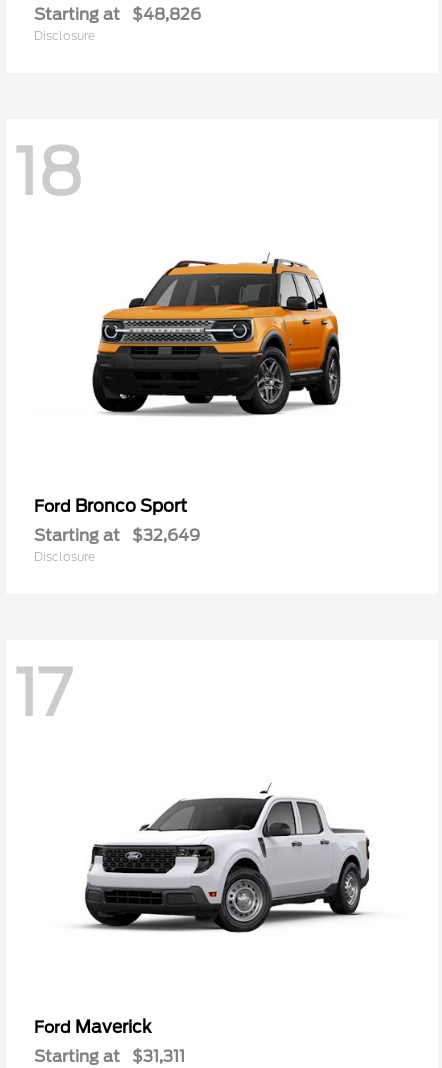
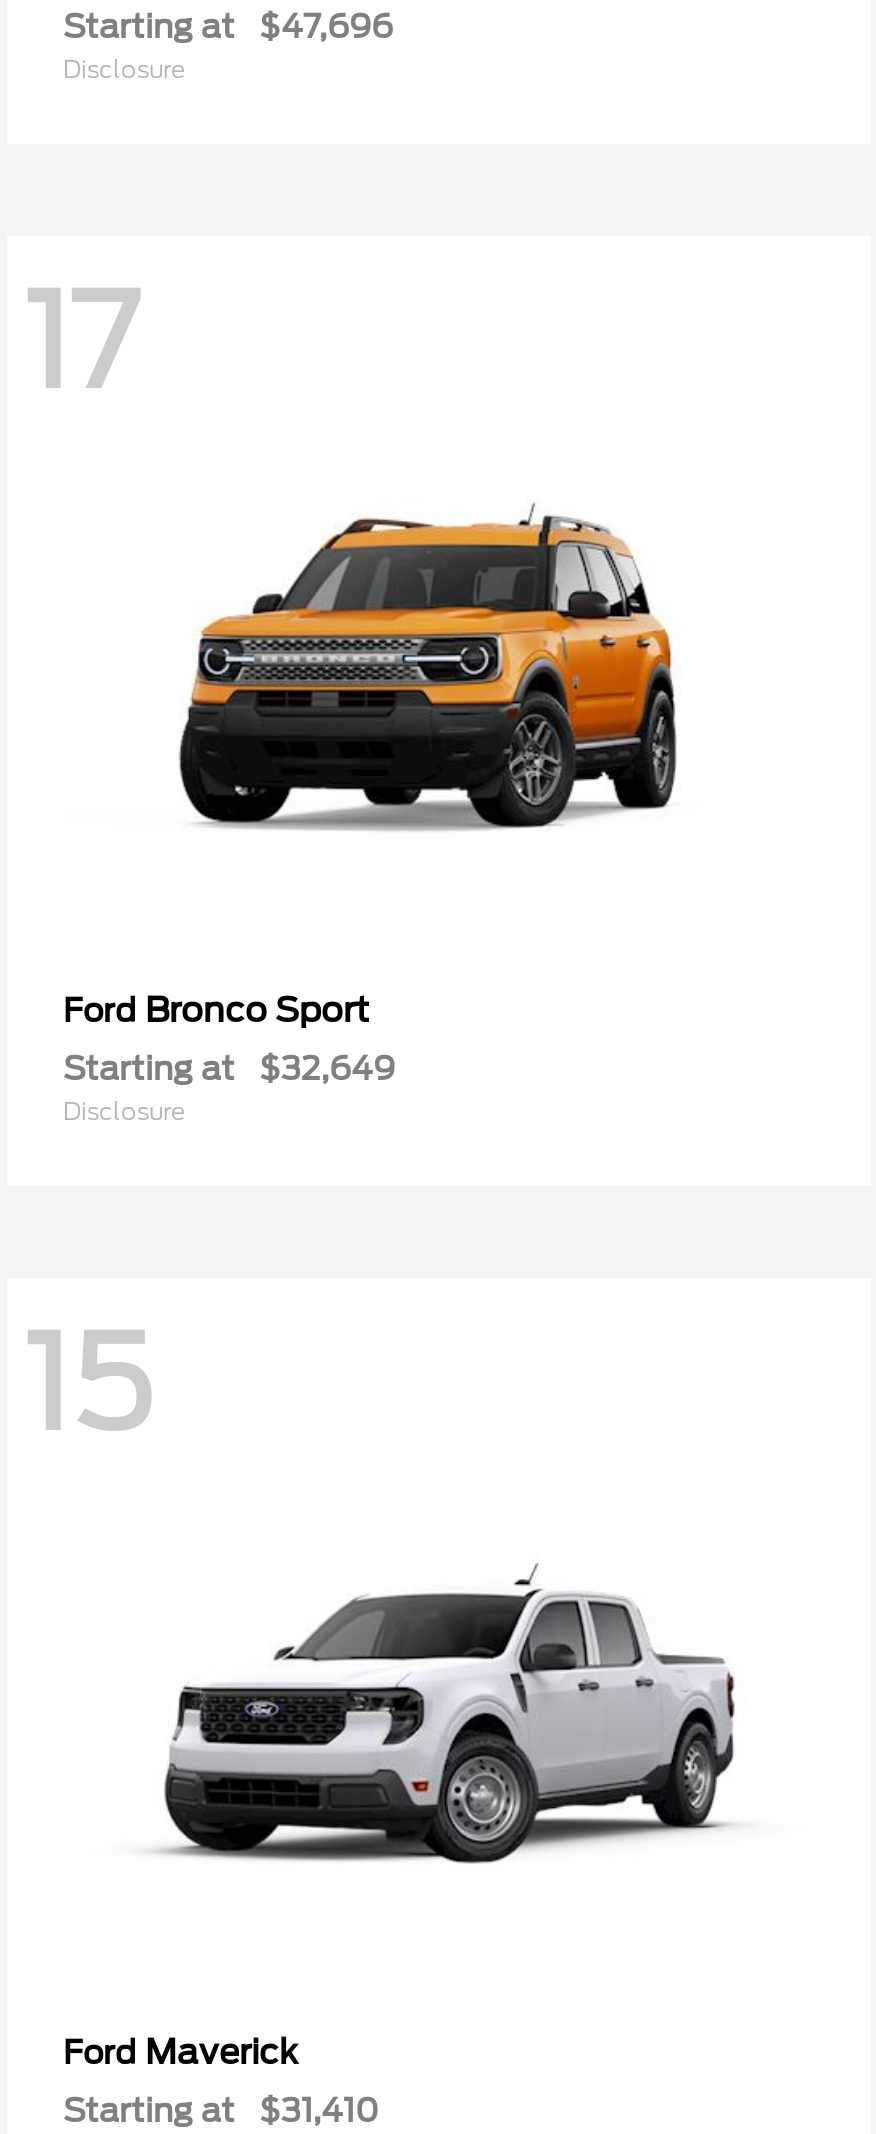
[34,5,201,24] Starting at $48,826 -> [63,9,393,47] Starting at $47,696
[14,134,82,210] 18 -> [23,266,137,418] 17
[14,655,71,731] 17 -> [23,1307,153,1459] 15
[34,1047,185,1066] Starting at $31,311 -> [63,2092,379,2130] Starting at $31,410

